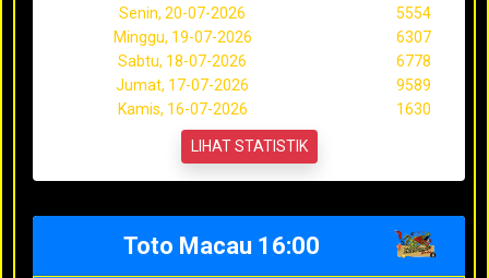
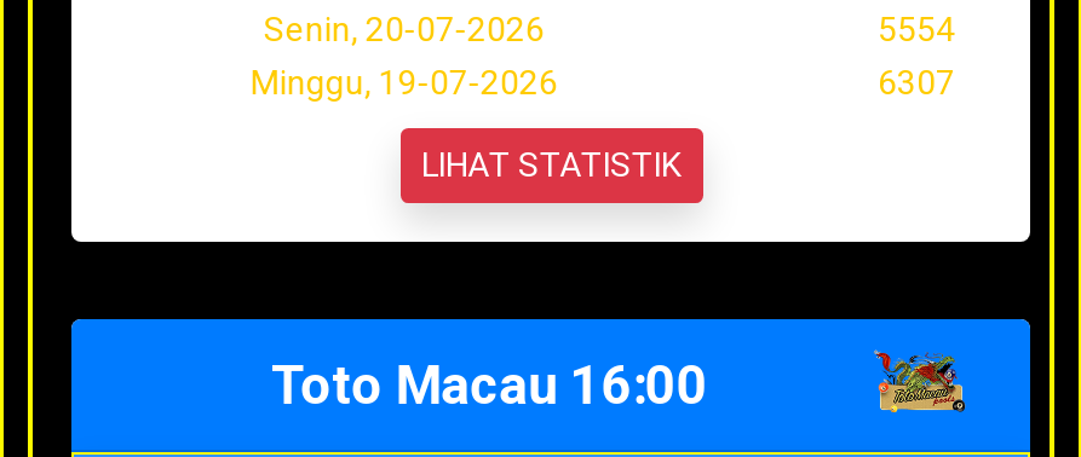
[116,53,431,118] Sabtu, 18-07-2026 | 6778 | Jumat, 17-07-2026 | 9589 | Kamis, 16-07-2026 | 1630 -> none

